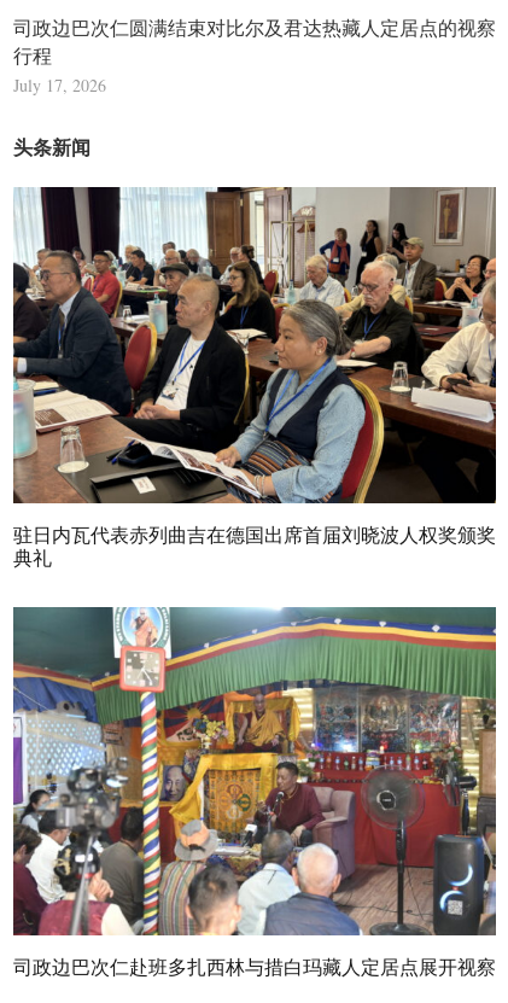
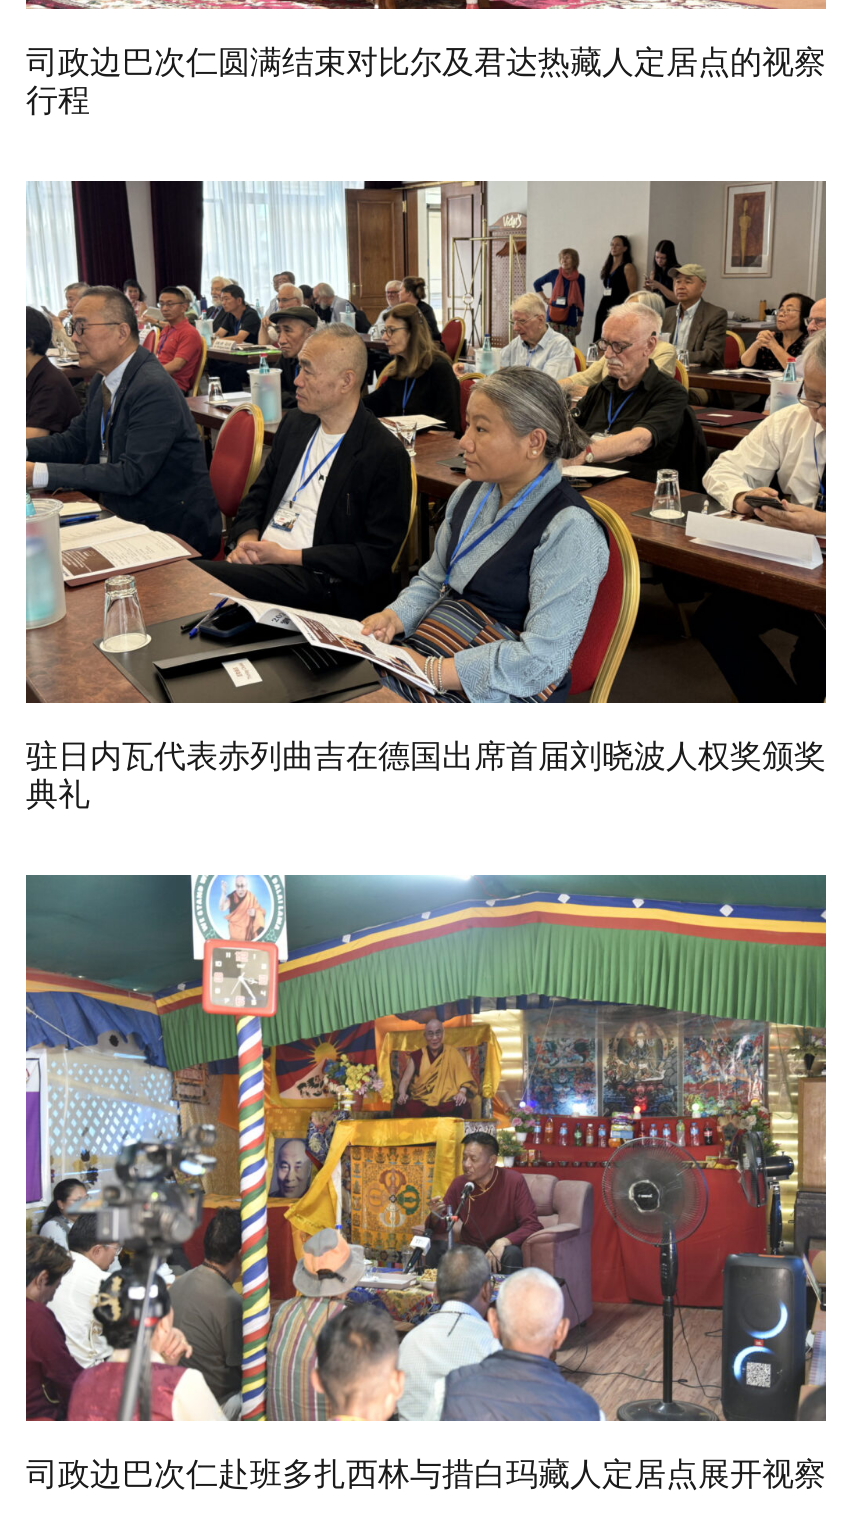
[13,74,106,161] July 17, 2026 | 头条新闻 -> none

